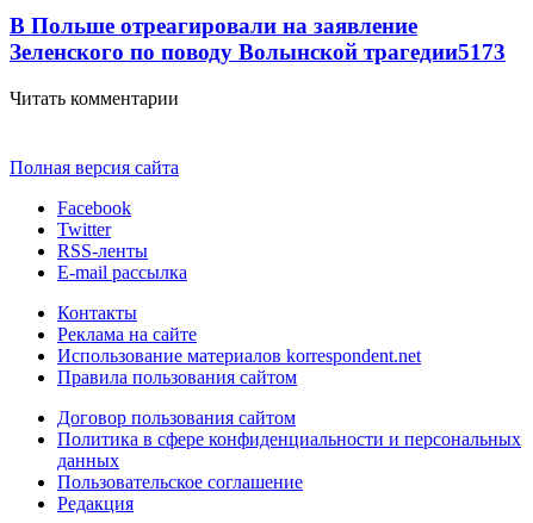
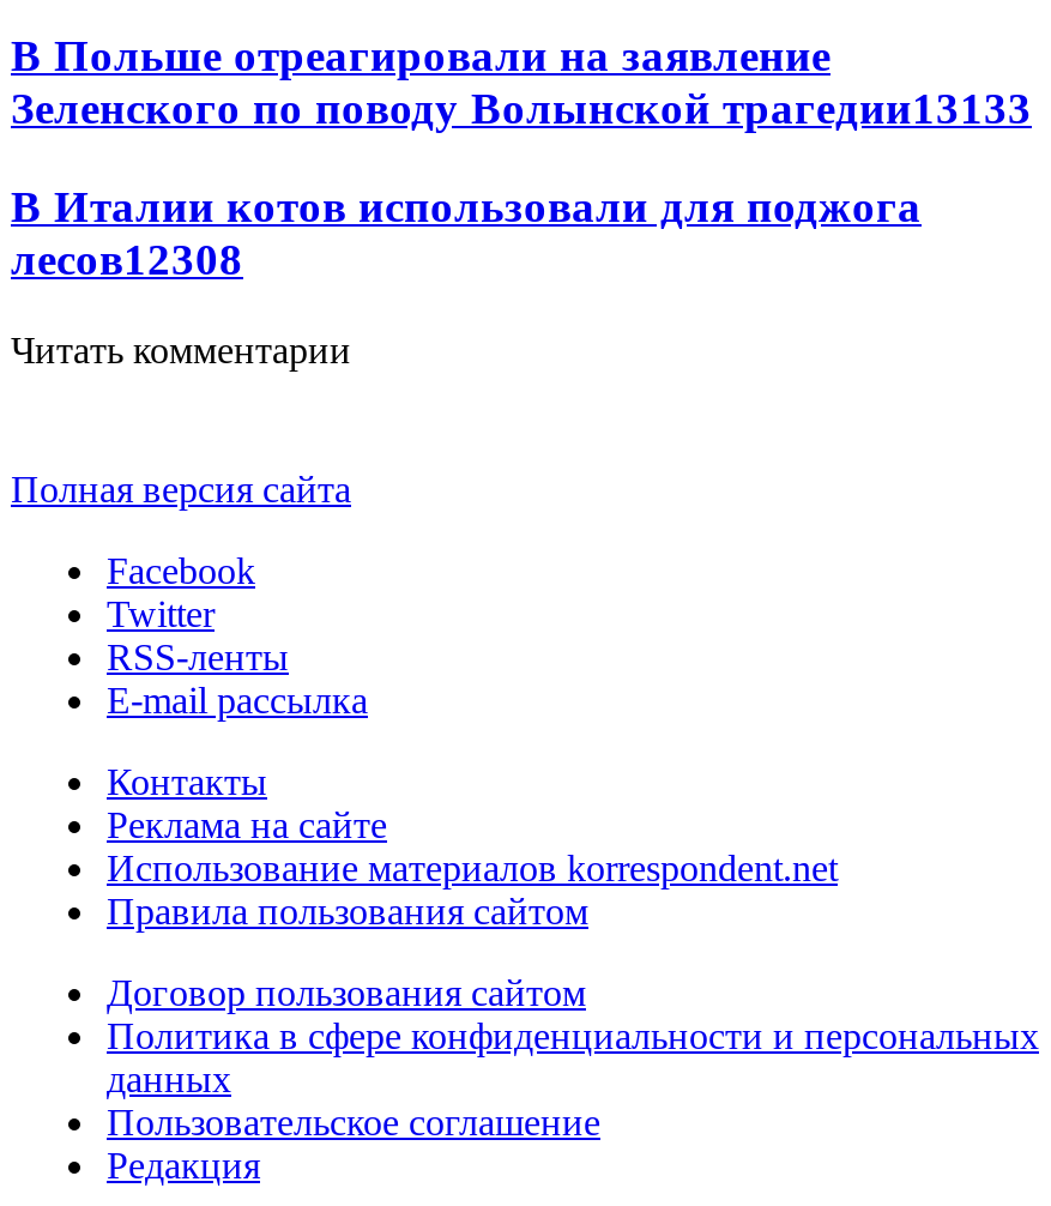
[10,39,506,64] Зеленского по поводу Волынской трагедии5173 -> [11,82,1032,283] Зеленского по поводу Волынской трагедии13133 | В Италии котов использовали для поджога | лесов12308

